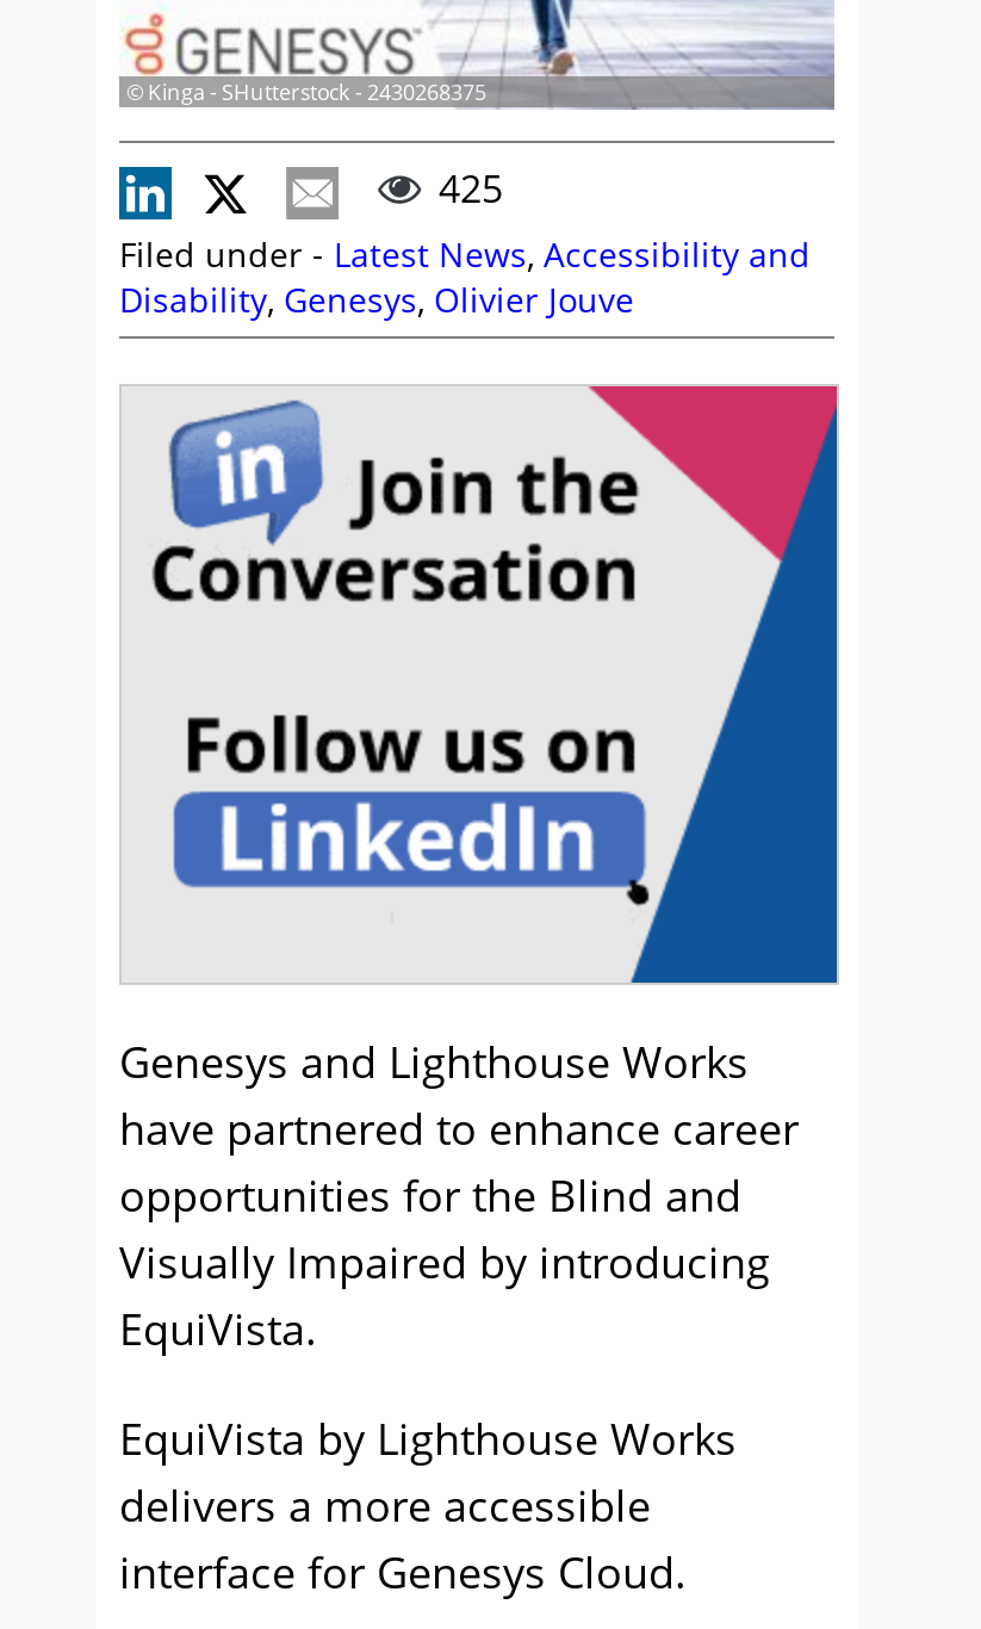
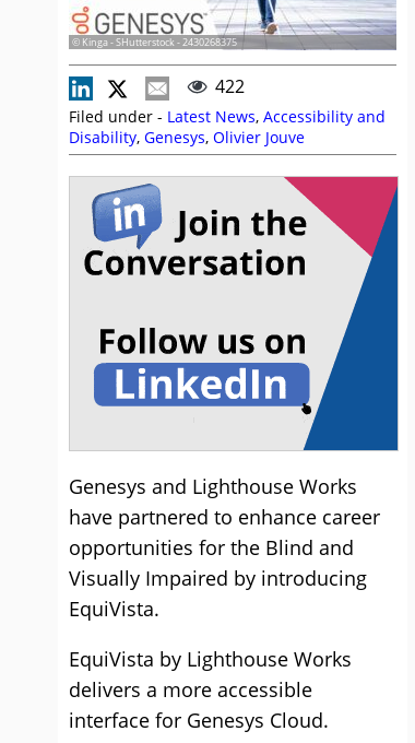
[439,162,503,215] 425 -> [215,74,245,98] 422

